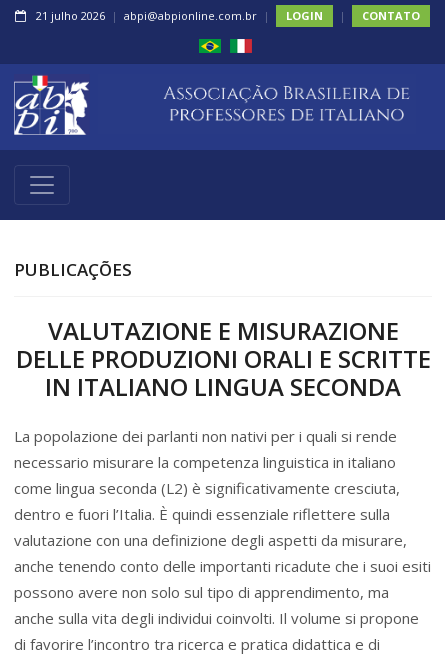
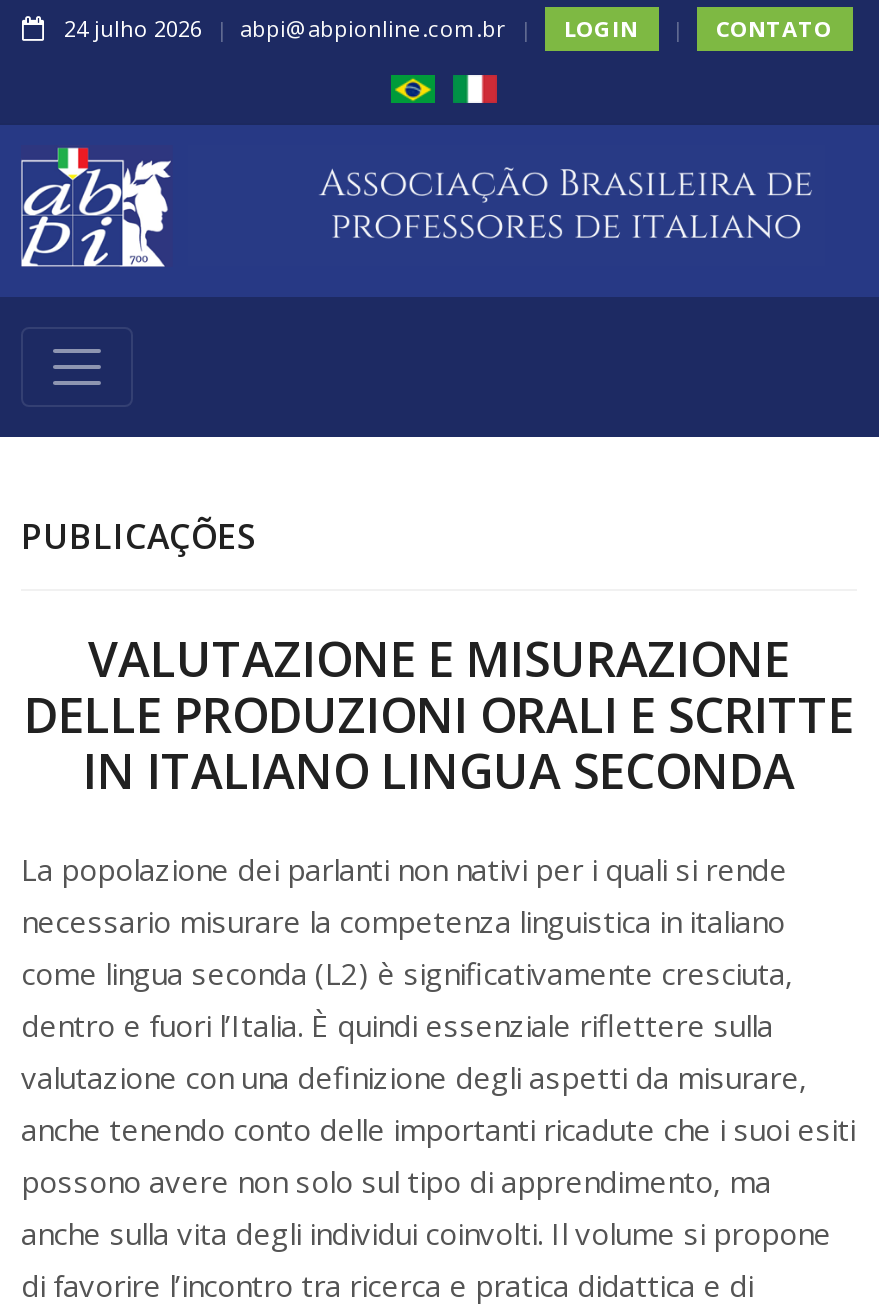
[35,8,322,23] 21 julho 2026 abpi@abpionline.com.br LOGIN -> [64,13,638,43] 24 julho 2026 abpi@abpionline.com.br LOGIN

